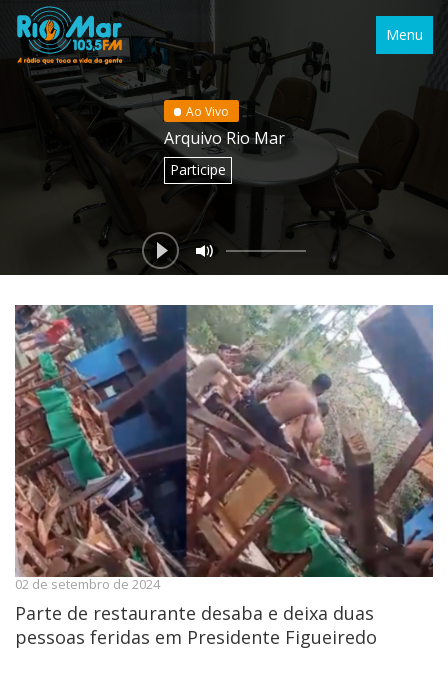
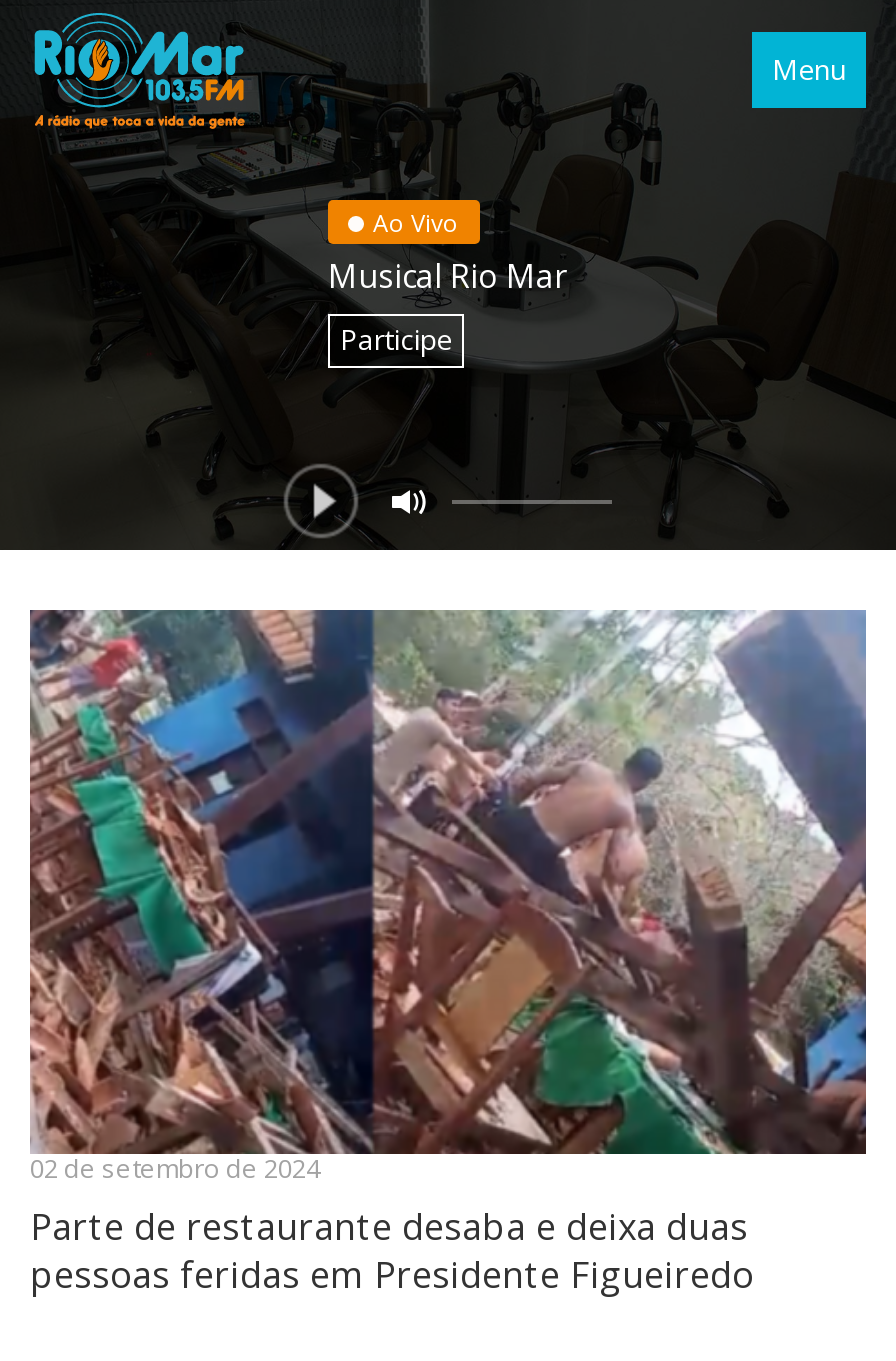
[163,126,284,148] Arquivo Rio Mar -> [328,253,568,297] Musical Rio Mar

